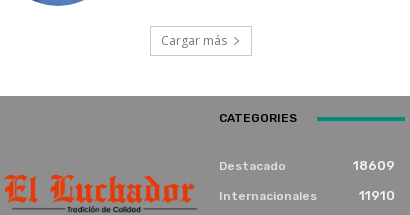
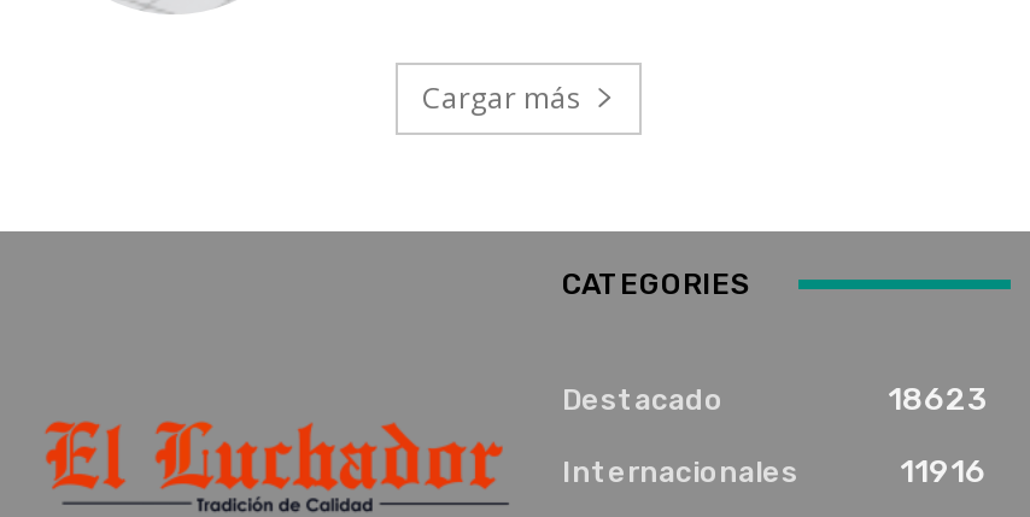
[353,158,395,173] 18609 -> [888,381,987,417] 18623
[359,188,395,203] 11910 -> [900,454,987,490] 11916

